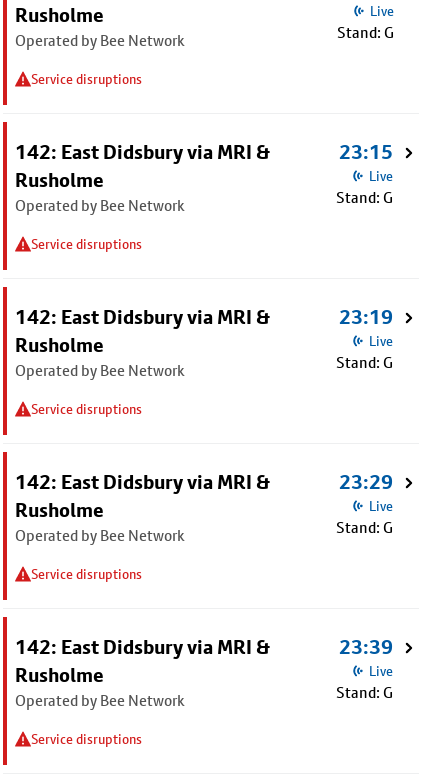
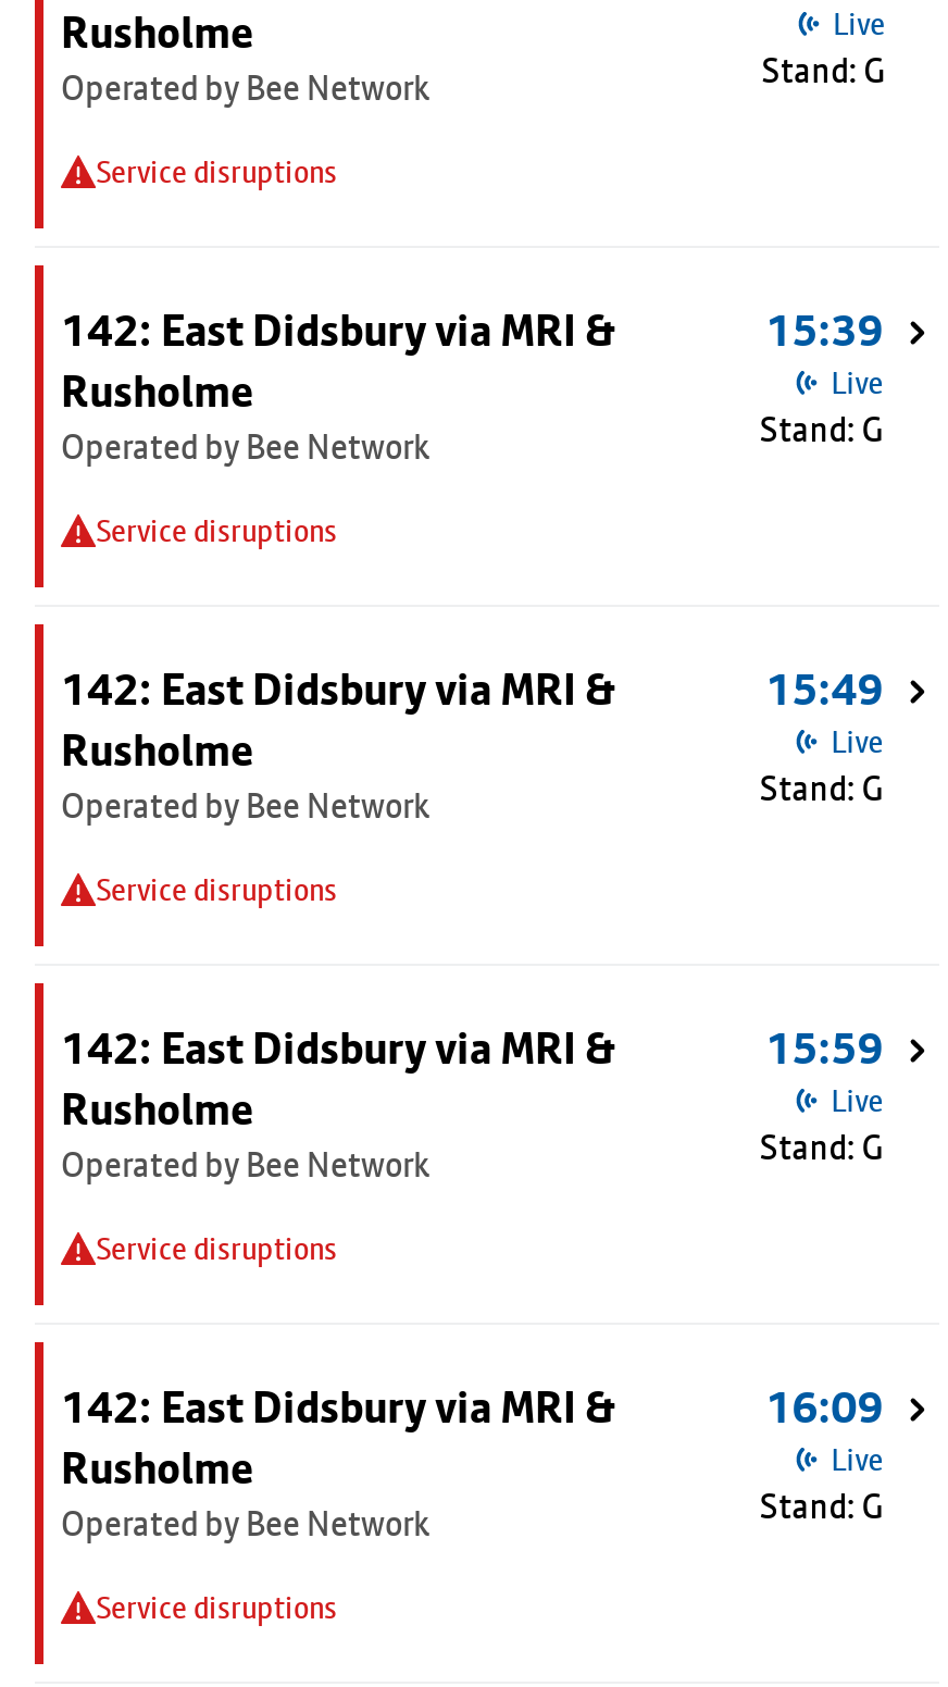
[339,140,393,164] 23:15 -> [766,305,883,357] 15:39
[339,305,393,329] 23:19 -> [766,663,883,716] 15:49
[339,470,393,494] 23:29 -> [766,1022,883,1075] 15:59
[339,635,393,659] 23:39 -> [766,1381,883,1434] 16:09

